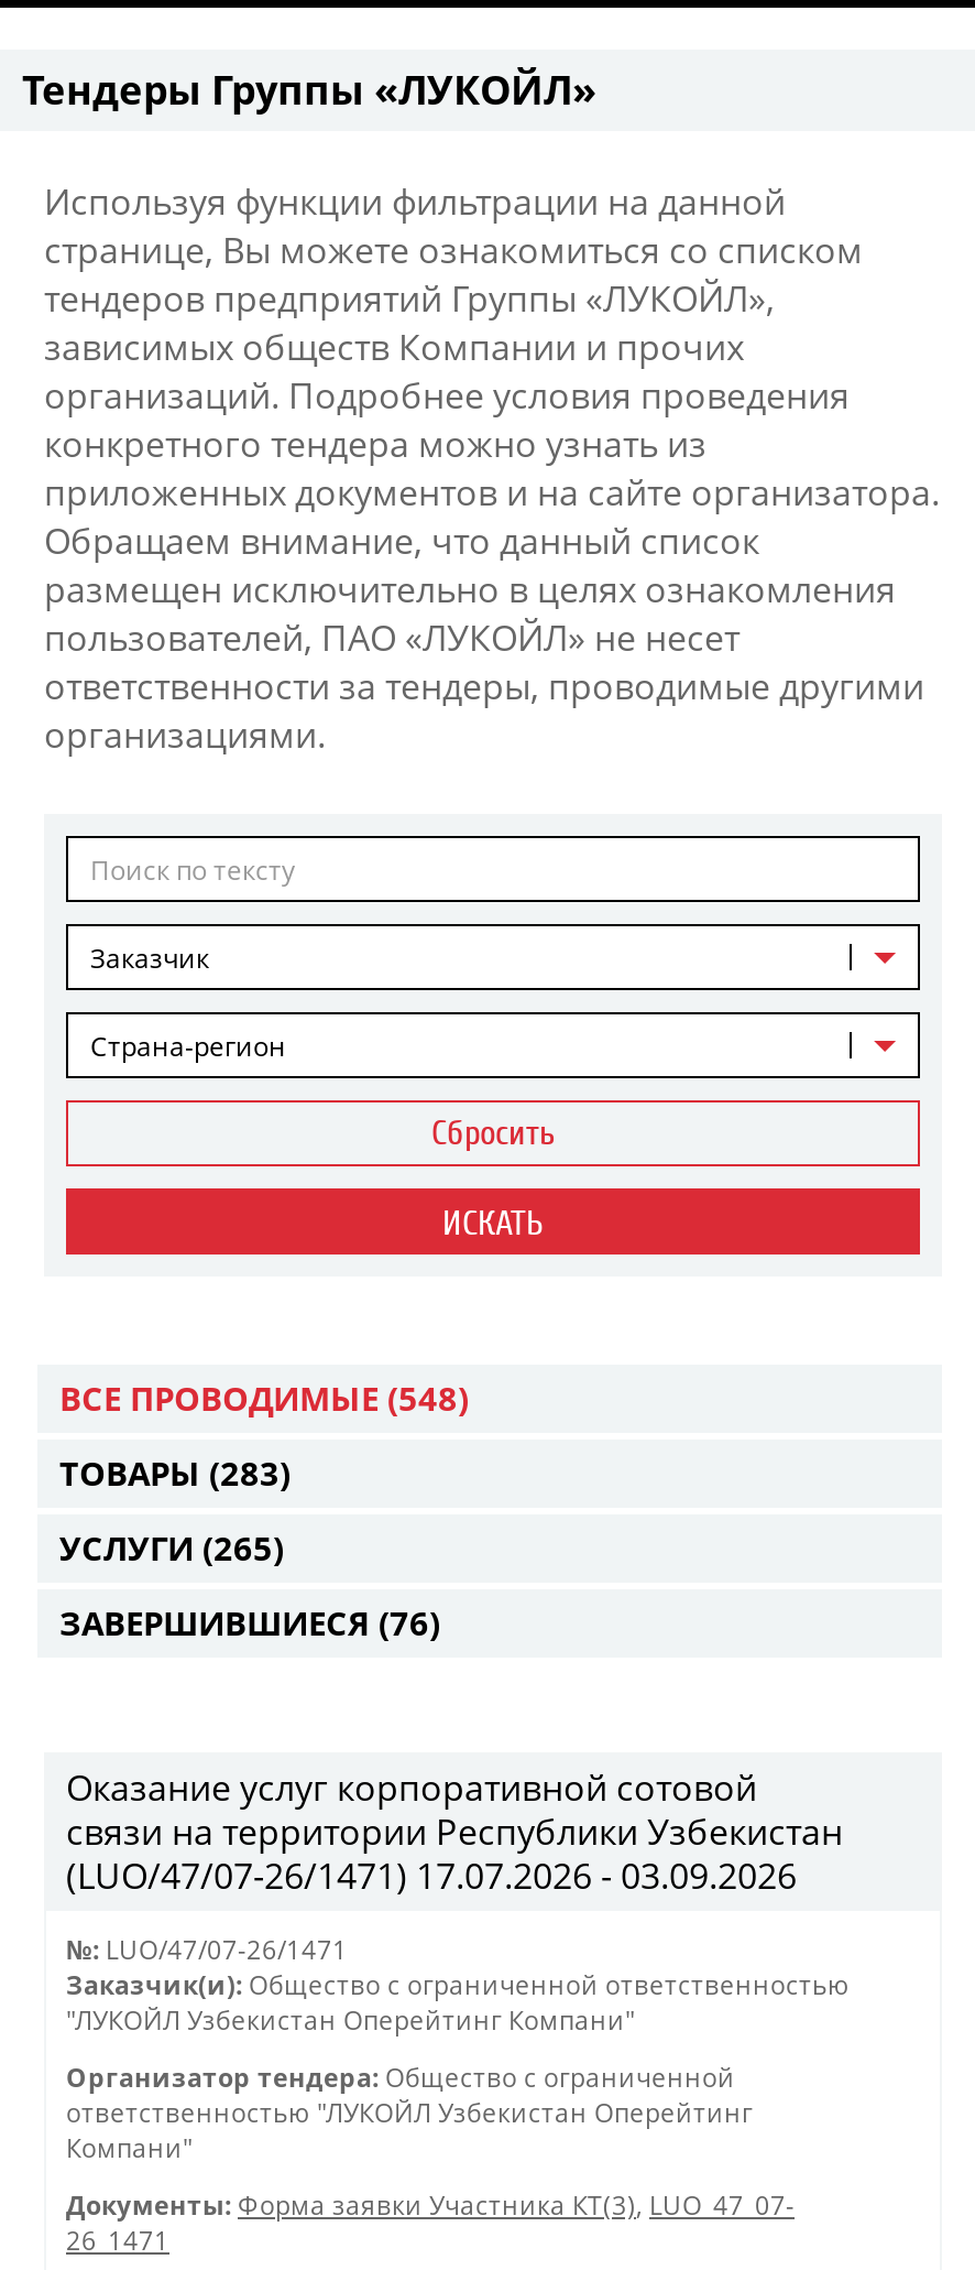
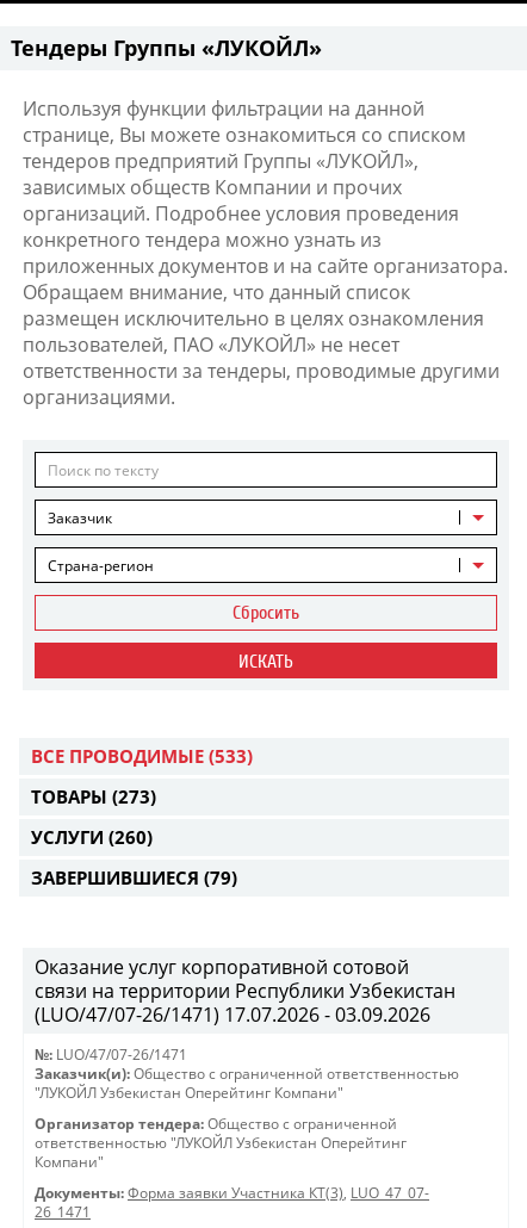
[59,1376,469,1420] ВСЕ ПРОВОДИМЫЕ (548) -> [31,744,253,768] ВСЕ ПРОВОДИМЫЕ (533)
[59,1451,291,1495] ТОВАРЫ (283) -> [31,784,156,808] ТОВАРЫ (273)
[59,1525,284,1570] УСЛУГИ (265) -> [31,825,153,849] УСЛУГИ (260)
[59,1600,440,1644] ЗАВЕРШИВШИЕСЯ (76) -> [31,866,237,889] ЗАВЕРШИВШИЕСЯ (79)

